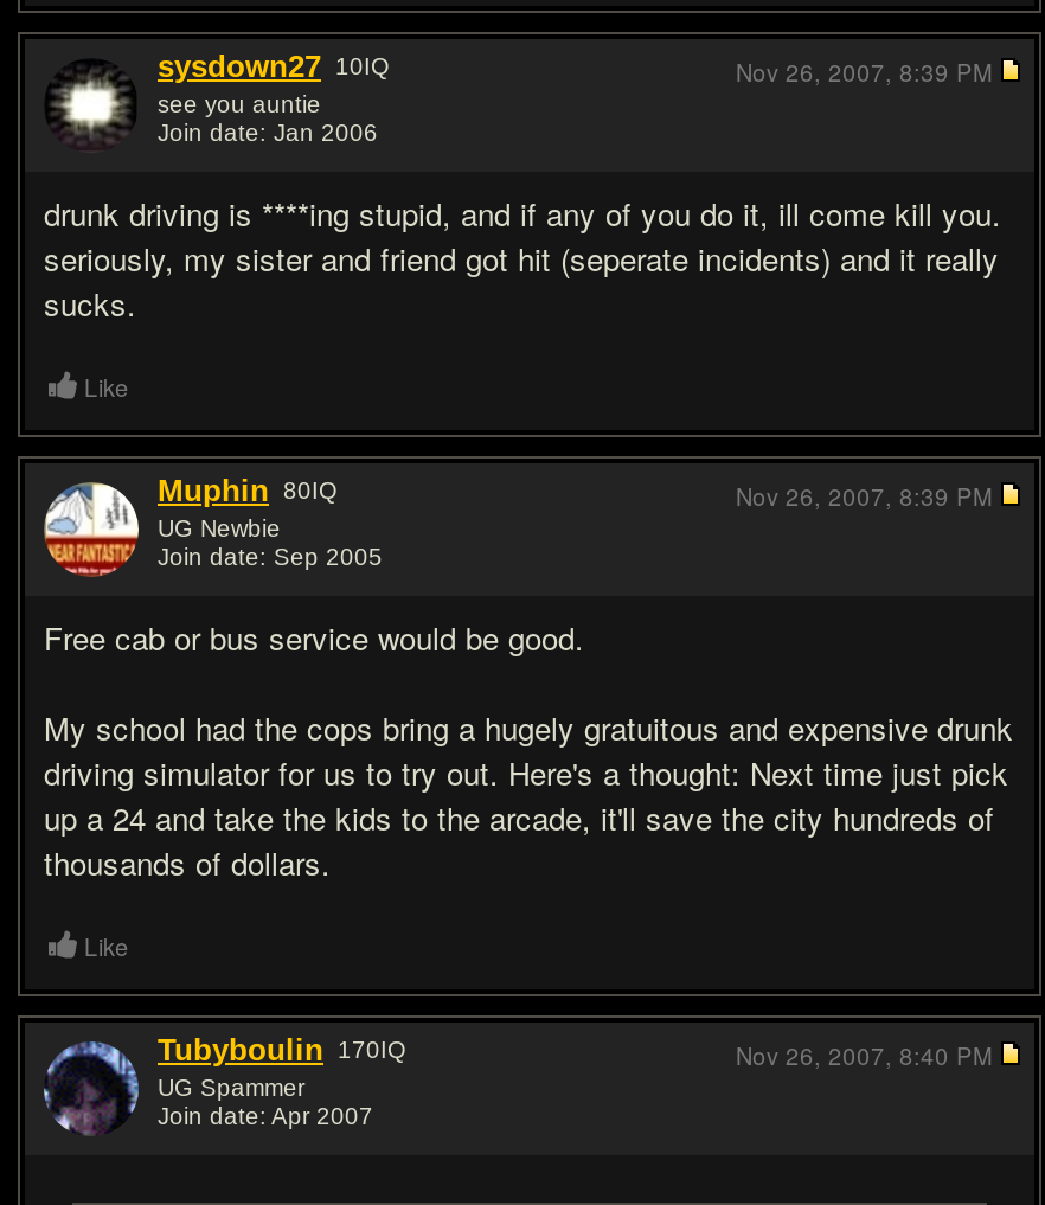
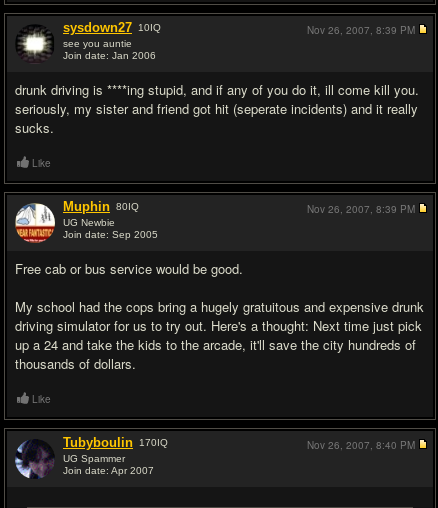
[46,1039,141,1136] [image] -> [16,439,55,479] [image]

